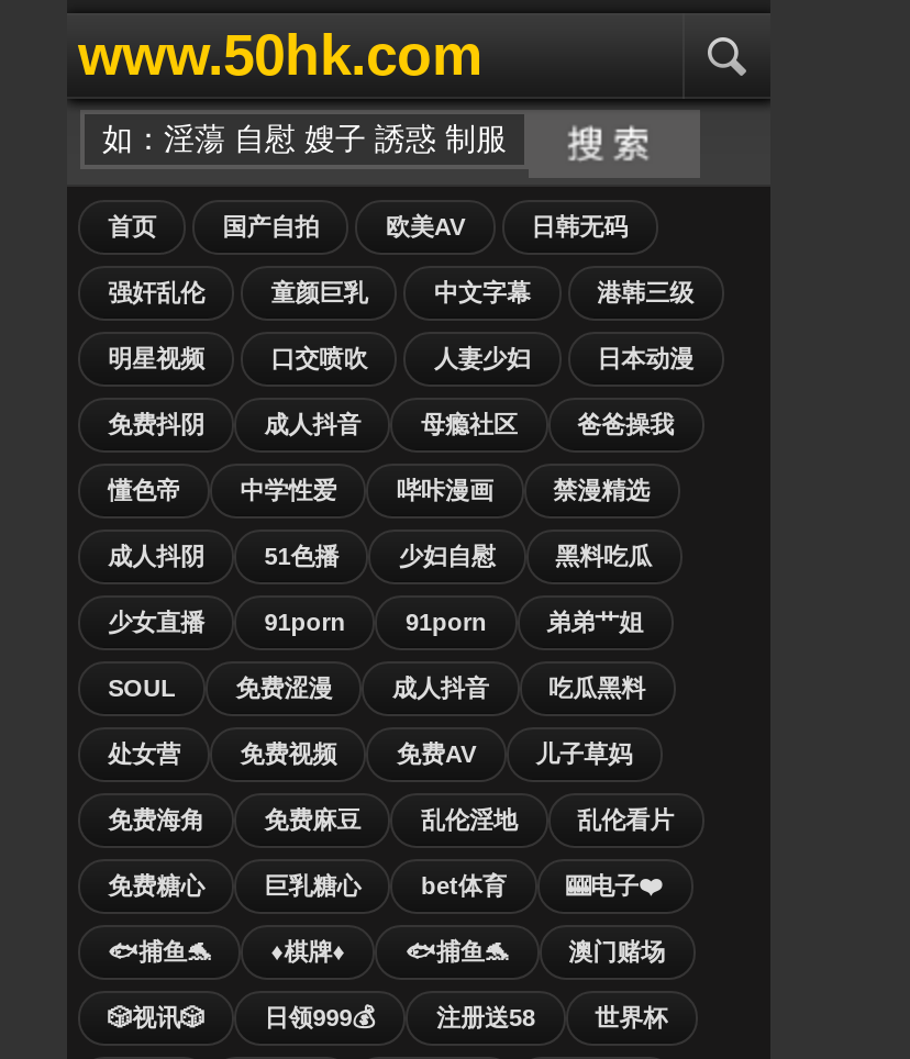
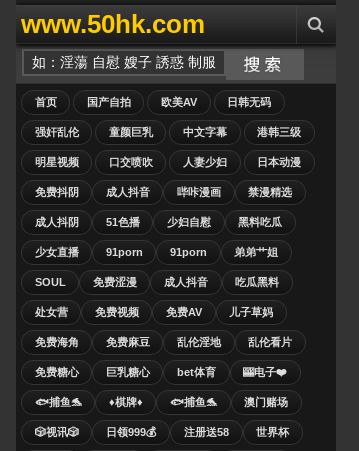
[108,411,674,503] 母瘾社区 | 爸爸操我 | 懂色帝 | 中学性爱 -> none

